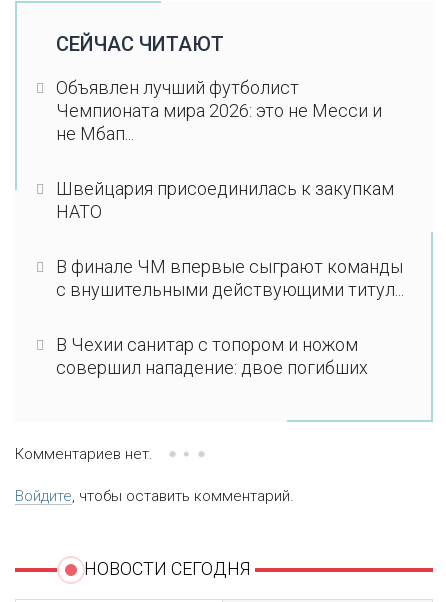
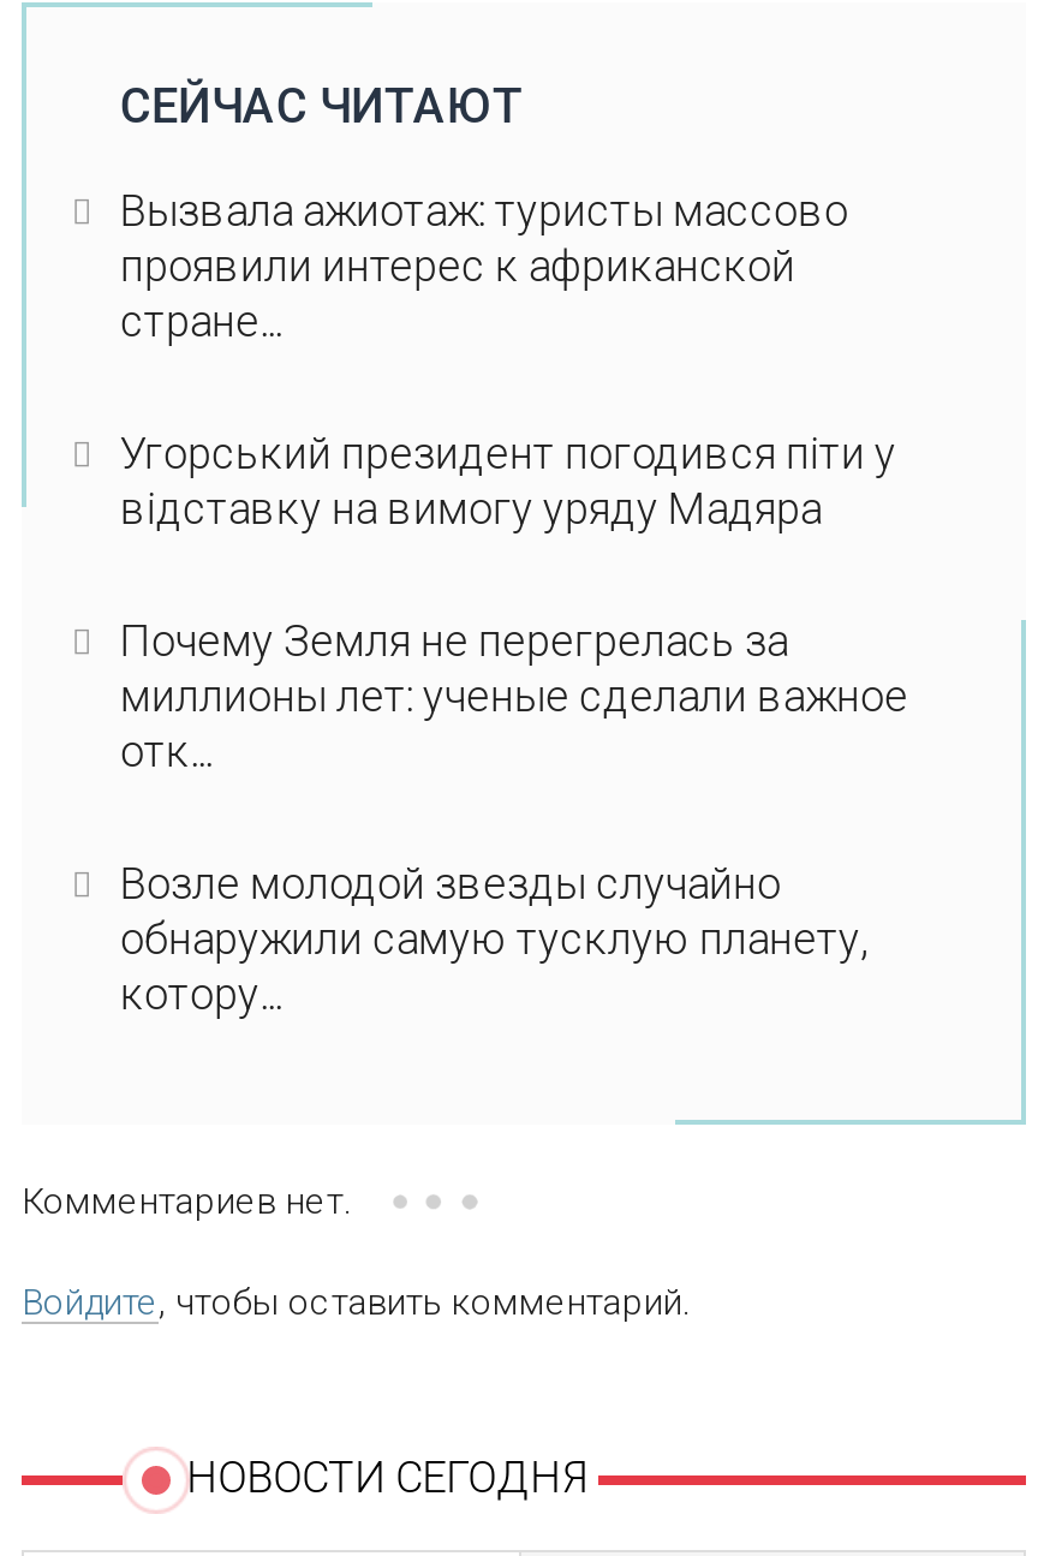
[56,77,382,144] Объявлен лучший футболист | Чемпионата мира 2026: это не Месси и | не Мбап... -> [120,185,848,346] Вызвала ажиотаж: туристы массово | проявили интерес к африканской | стране...
[56,178,394,222] Швейцария присоединилась к закупкам | НАТО -> [120,428,896,533] Угорський президент погодився піти у | відставку на вимогу уряду Мадяра
[56,256,404,300] В финале ЧМ впервые сыграют команды | с внушительными действующими титул... -> [120,615,908,776] Почему Земля не перегрелась за | миллионы лет: ученые сделали важное | отк...
[56,334,368,378] В Чехии санитар с топором и ножом | совершил нападение: двое погибших -> [120,858,867,1019] Возле молодой звезды случайно | обнаружили самую тусклую планету, | котору...

